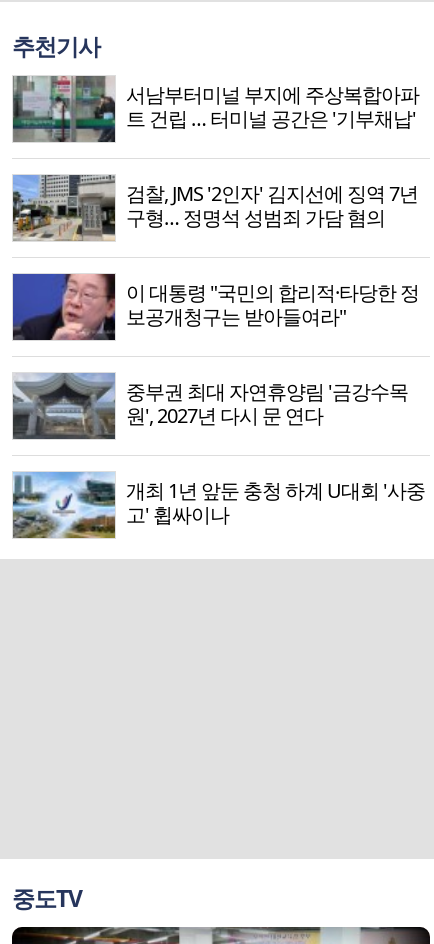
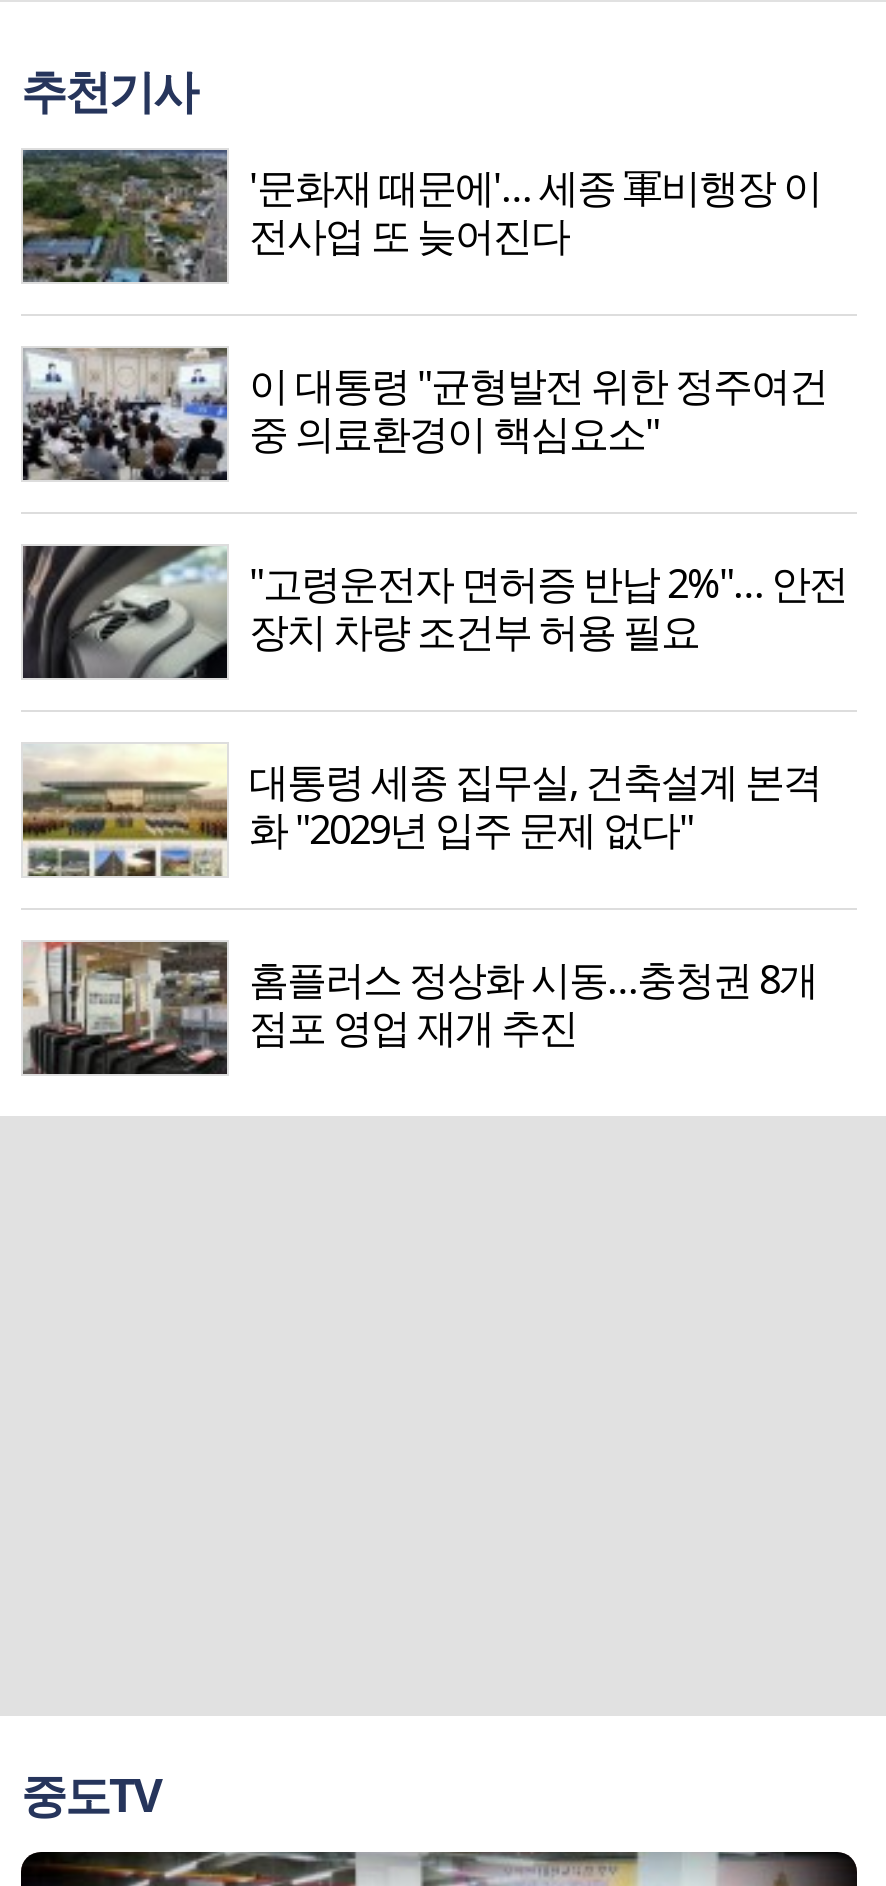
[13,75,419,143] [image] | 서남부터미널 부지에 주상복합아파 | 트 건립 … 터미널 공간은 '기부채납' -> [23,148,821,284] [image] | '문화재 때문에'… 세종 軍비행장 이 | 전사업 또 늦어진다
[13,174,418,242] [image] | 검찰, JMS '2인자' 김지선에 징역 7년 | 구형… 정명석 성범죄 가담 혐의 -> [21,346,827,482] [image] | 이 대통령 "균형발전 위한 정주여건 | 중 의료환경이 핵심요소"
[12,273,419,341] [image] | 이 대통령 "국민의 합리적·타당한 정 | 보공개청구는 받아들여라" -> [21,544,847,680] [image] | "고령운전자 면허증 반납 2%"… 안전 | 장치 차량 조건부 허용 필요
[12,372,408,439] [image] | 중부권 최대 자연휴양림 '금강수목 | 원', 2027년 다시 문 연다 -> [21,744,821,878] [image] | 대통령 세종 집무실, 건축설계 본격 | 화 "2029년 입주 문제 없다"
[12,471,425,539] [image] | 개최 1년 앞둔 충청 하계 U대회 '사중 | 고' 휩싸이나 -> [21,940,817,1076] [image] | 홈플러스 정상화 시동…충청권 8개 | 점포 영업 재개 추진

